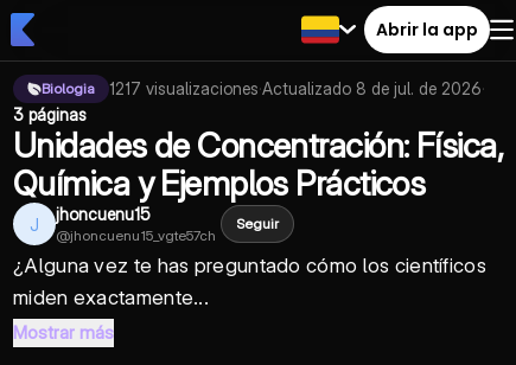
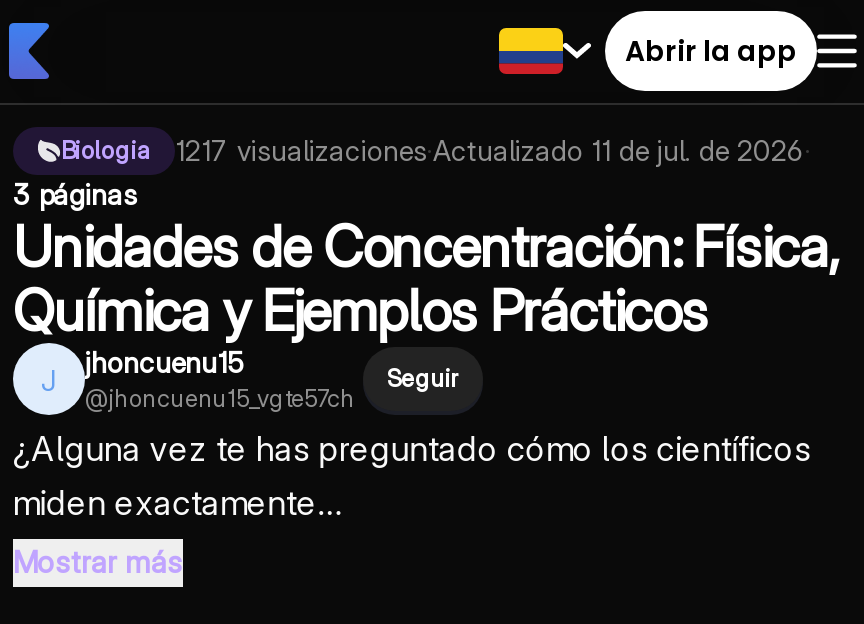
[109,78,485,98] 1217 visualizaciones·Actualizado 8 de jul. de 2026 · -> [175,133,811,167] 1217 visualizaciones·Actualizado 11 de jul. de 2026 ·

